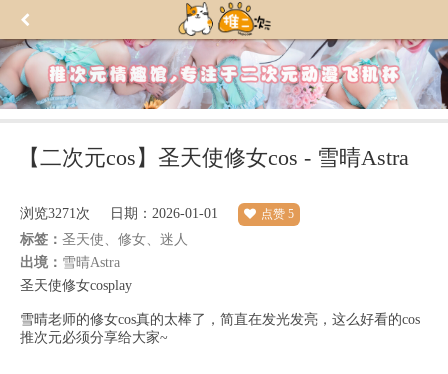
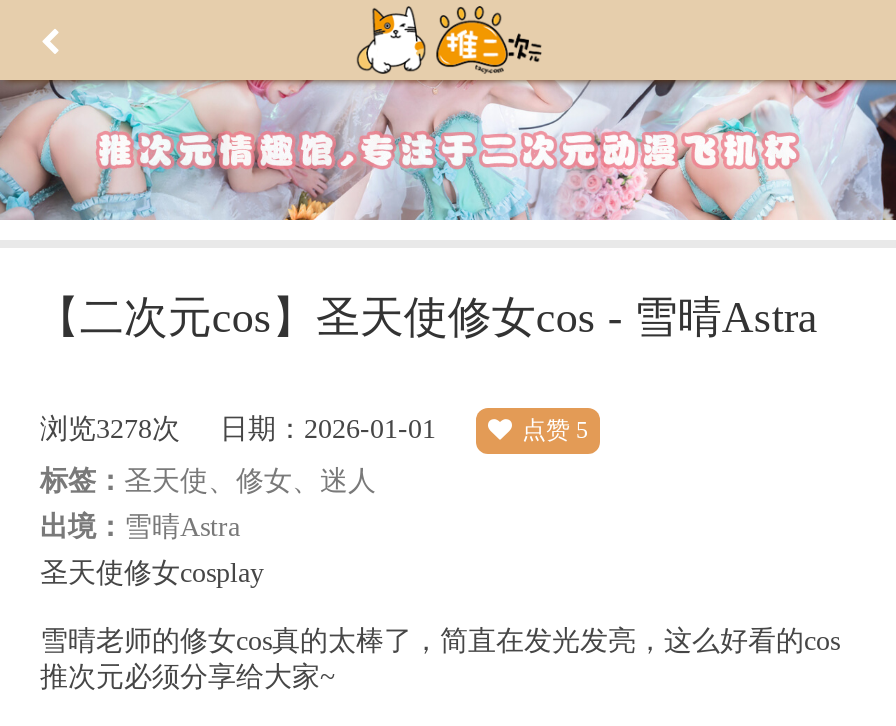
[20,206,218,221] 浏览3271次 日期：2026-01-01 -> [40,414,436,444] 浏览3278次 日期：2026-01-01

